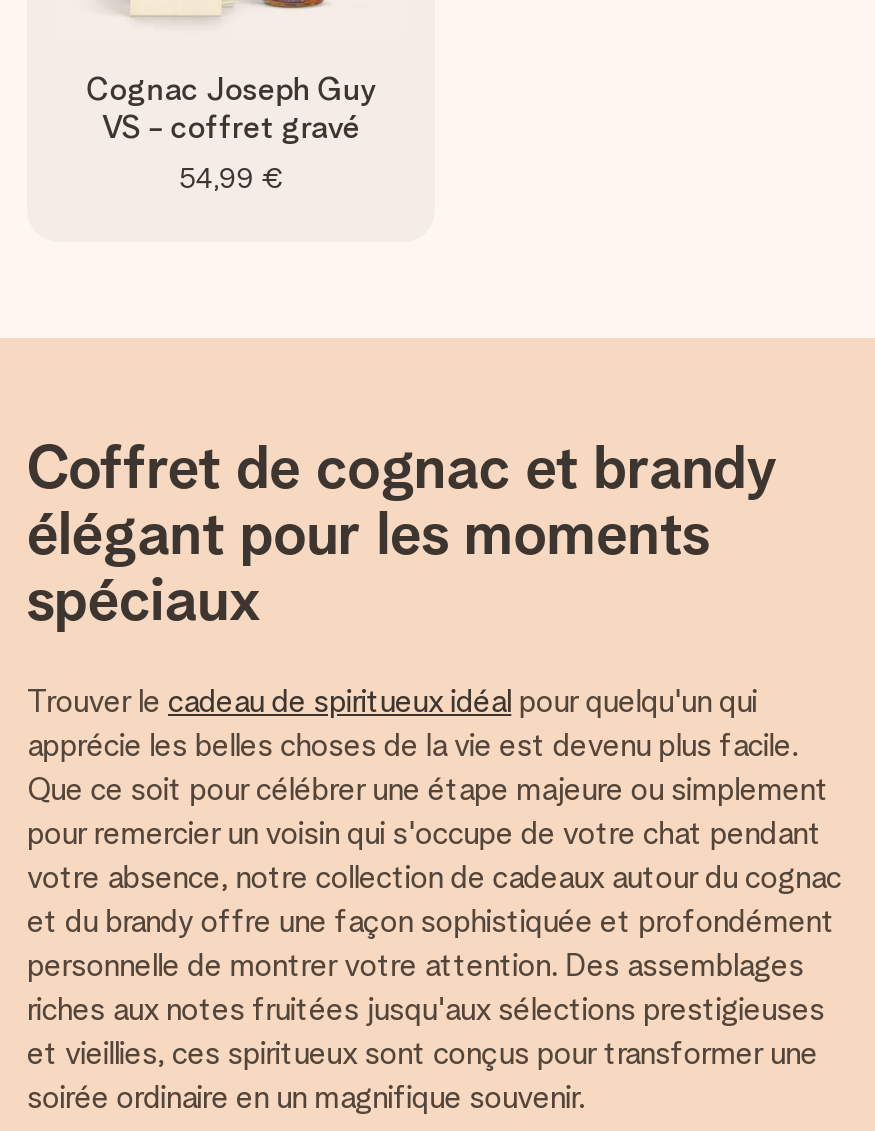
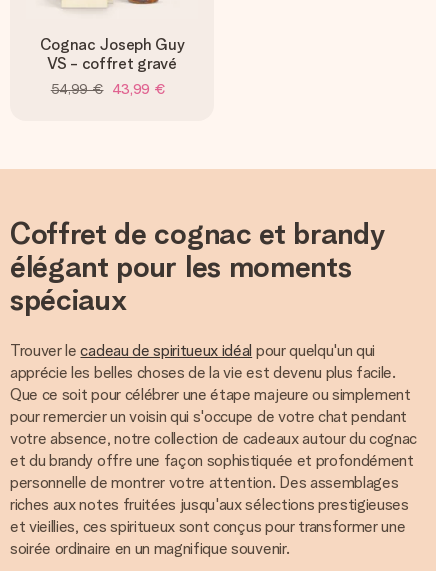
[178,162,284,194] 54,99 € -> [51,81,165,97] 54,99 € 43,99 €

